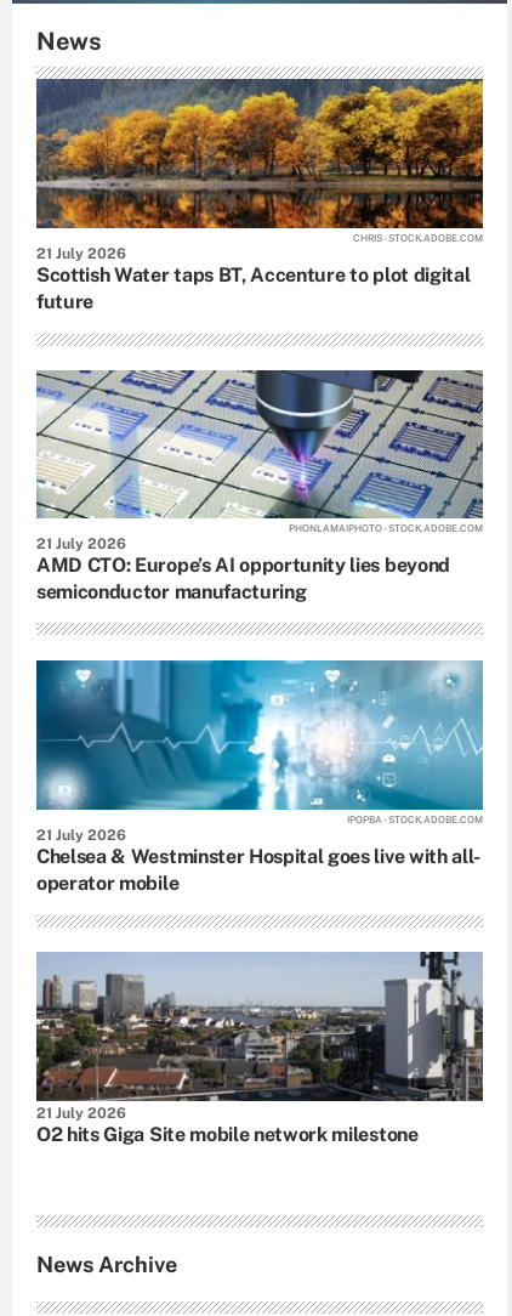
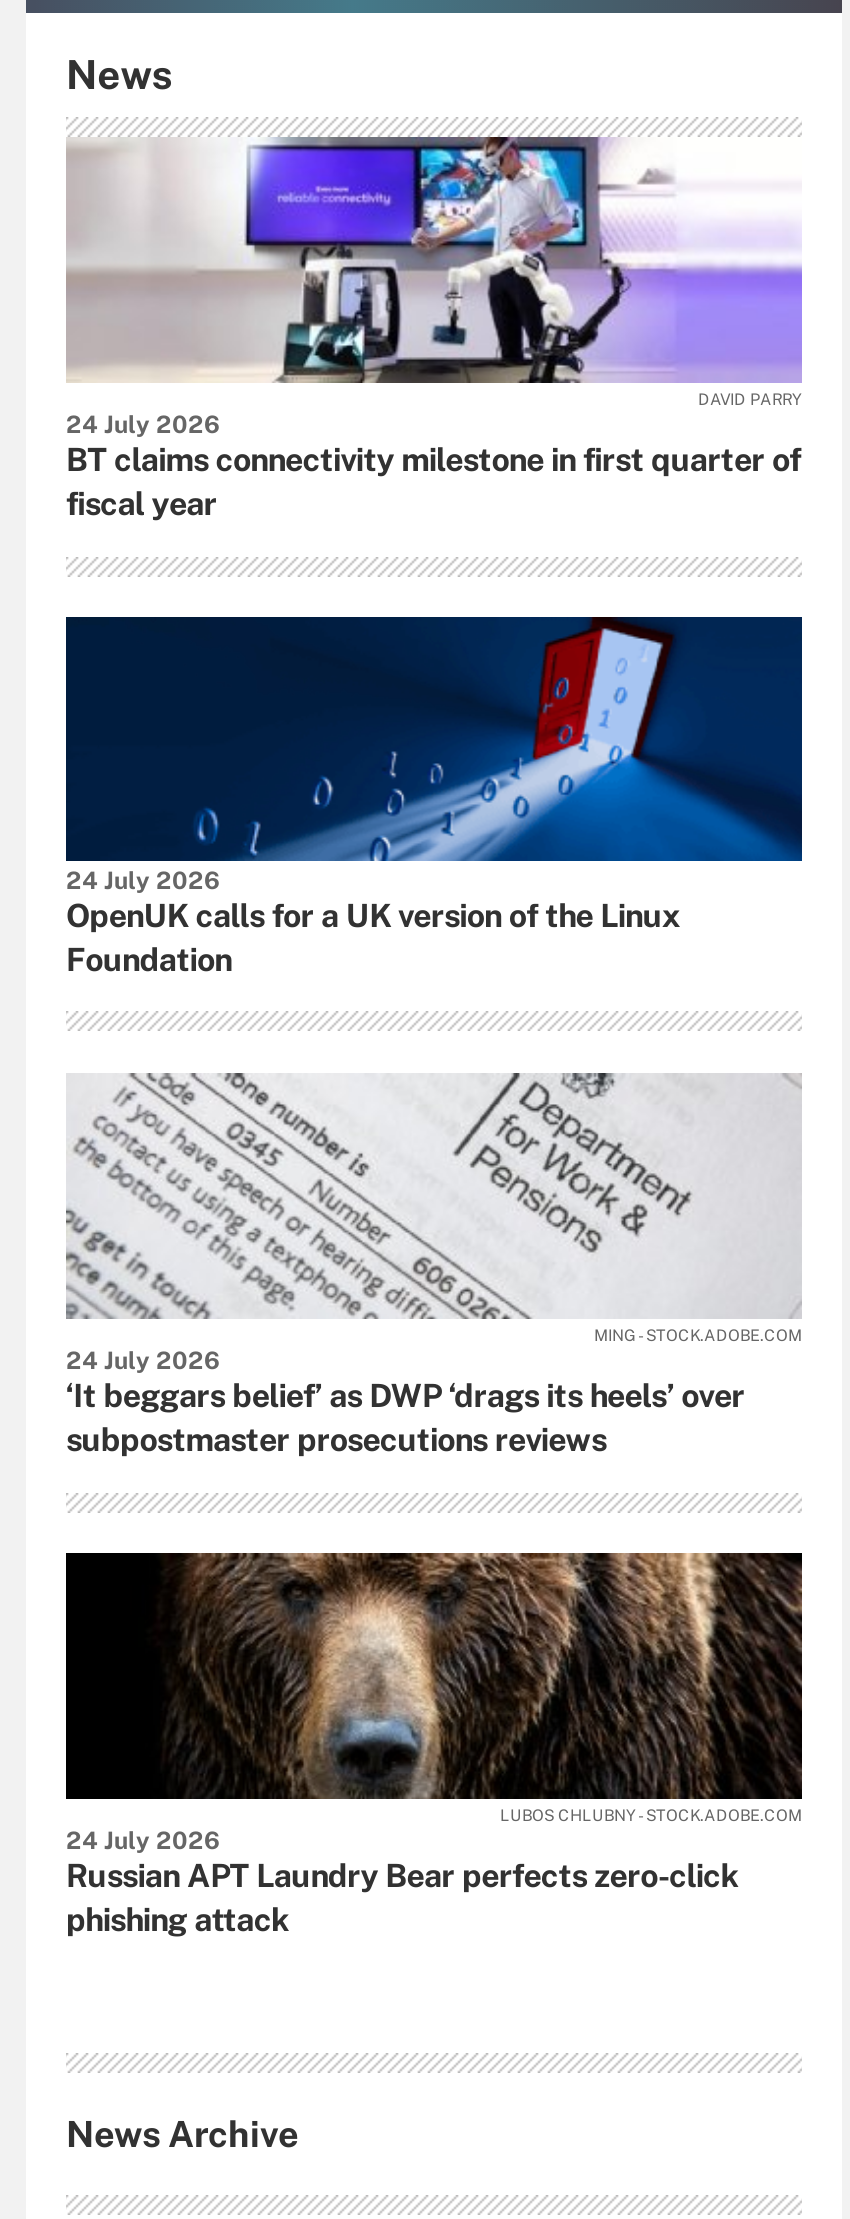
[36,78,484,313] [image] | CHRIS - STOCK.ADOBE.COM | 21 July 2026 | Scottish Water taps BT, Accenture to plot digital | future -> [66,137,802,522] [image] | DAVID PARRY | 24 July 2026 | BT claims connectivity milestone in first quarter of | fiscal year
[35,369,484,604] [image] | PHONLAMAIPHOTO - STOCK.ADOBE.COM | 21 July 2026 | AMD CTO: Europe’s AI opportunity lies beyond | semiconductor manufacturing -> [64,615,804,980] [image] | 24 July 2026 | OpenUK calls for a UK version of the Linux | Foundation
[35,647,483,895] [image] | IPOPBA - STOCK.ADOBE.COM | 21 July 2026 | Chelsea & Westminster Hospital goes live with all- | operator mobile -> [66,1071,802,1459] [image] | MING - STOCK.ADOBE.COM | 24 July 2026 | ‘It beggars belief’ as DWP ‘drags its heels’ over | subpostmaster prosecutions reviews
[35,938,484,1146] [image] | 21 July 2026 | O2 hits Giga Site mobile network milestone -> [64,1551,804,1938] [image] | LUBOS CHLUBNY - STOCK.ADOBE.COM | 24 July 2026 | Russian APT Laundry Bear perfects zero-click | phishing attack

